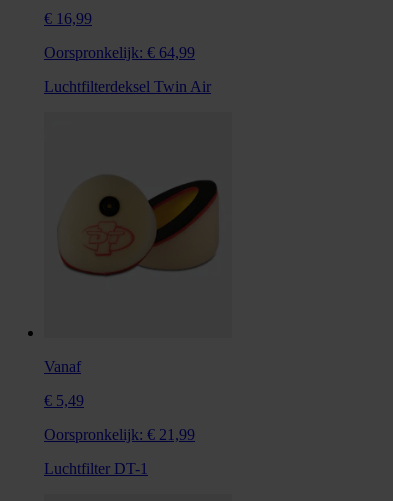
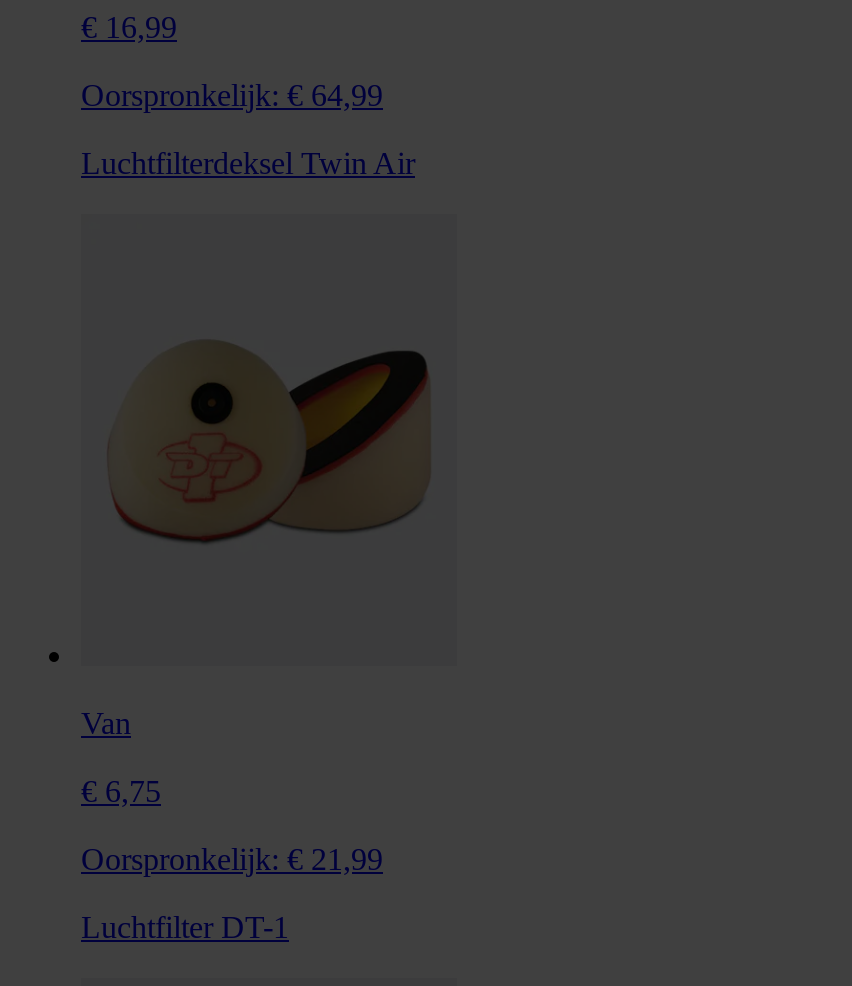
[44,358,81,375] Vanaf -> [81,706,131,740] Van
[44,392,84,409] € 5,49 -> [81,774,161,808] € 6,75

